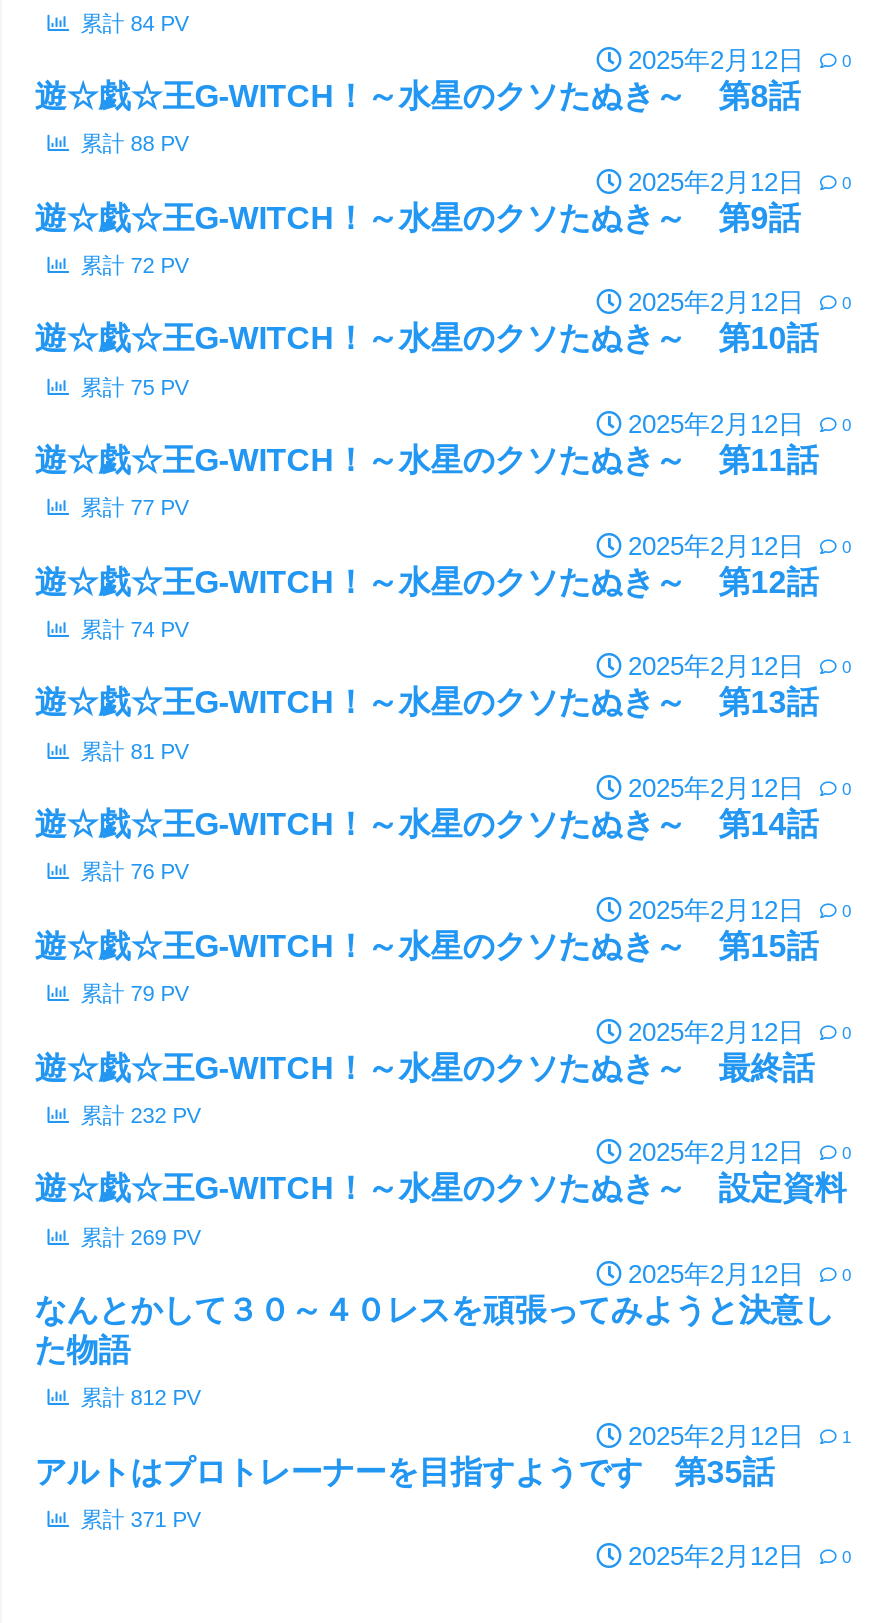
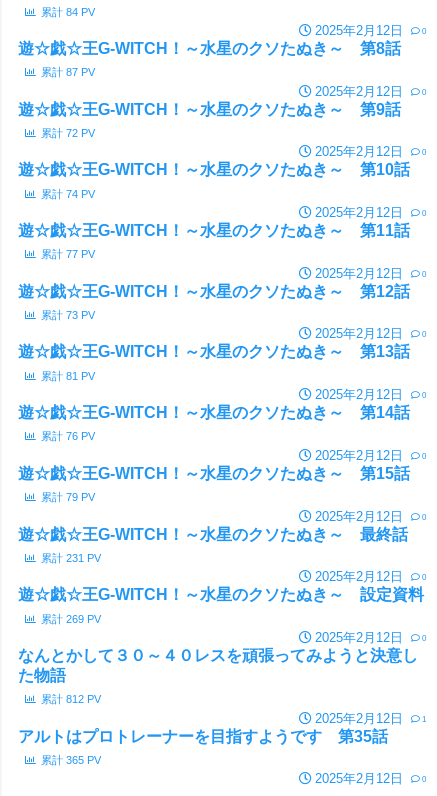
[80,132,188,156] 累計 88 PV -> [41,66,95,78] 累計 87 PV
[80,374,188,398] 累計 75 PV -> [41,188,95,200] 累計 74 PV
[80,617,188,641] 累計 74 PV -> [41,309,95,321] 累計 73 PV
[80,1103,200,1127] 累計 232 PV -> [41,552,101,564] 累計 231 PV
[80,1507,200,1531] 累計 371 PV -> [41,754,101,766] 累計 365 PV

